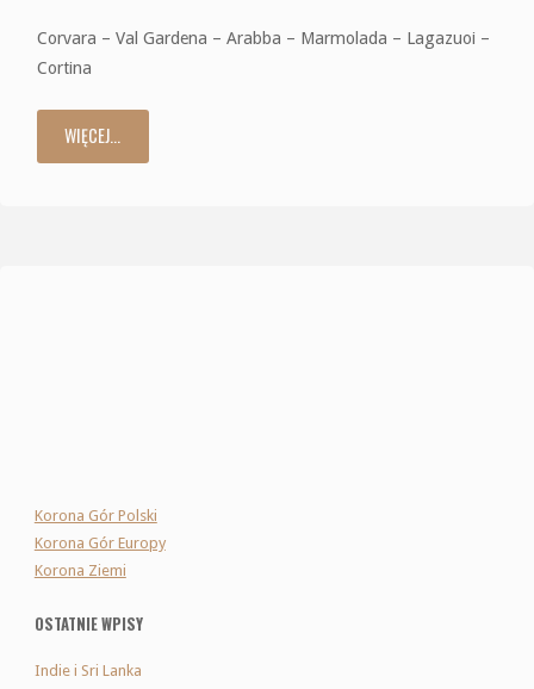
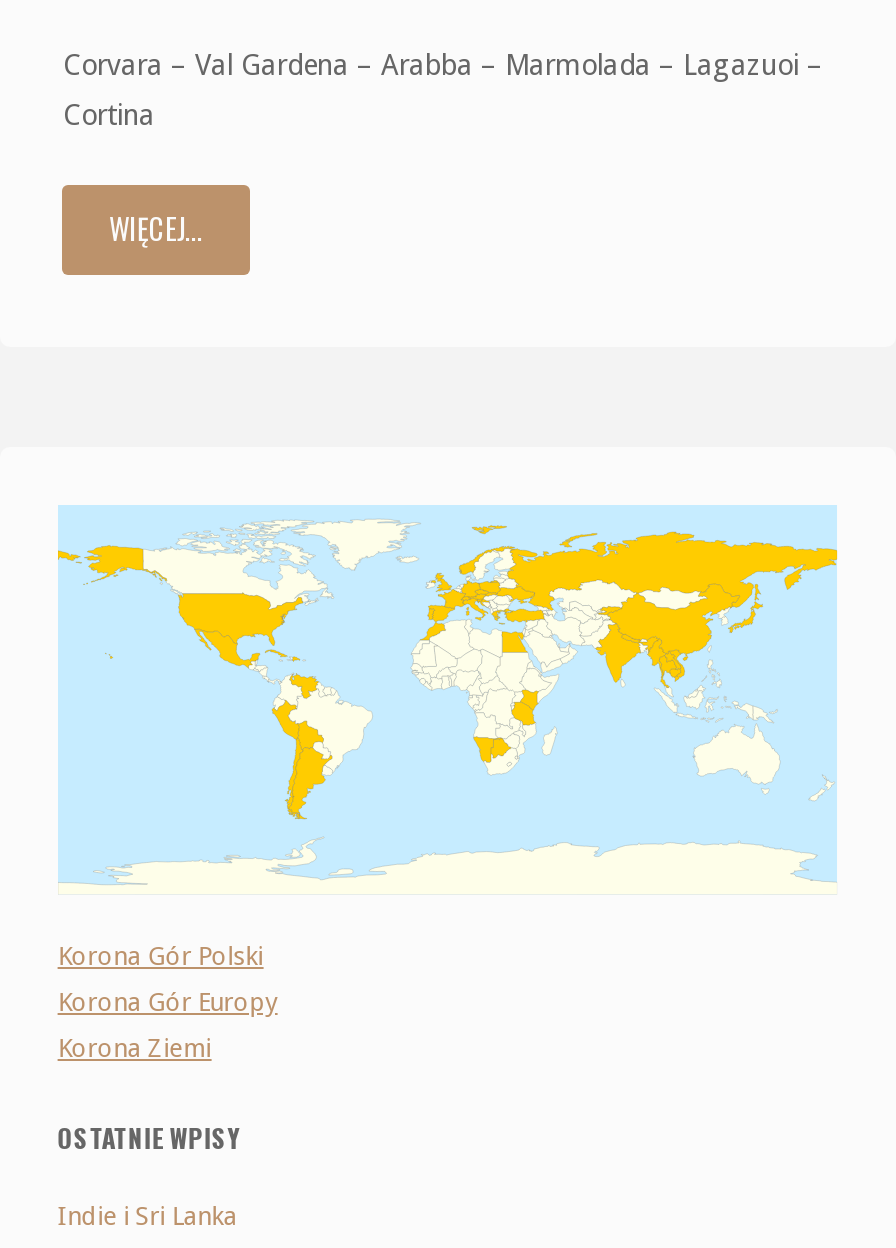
none -> [56,507,840,883] [image]

